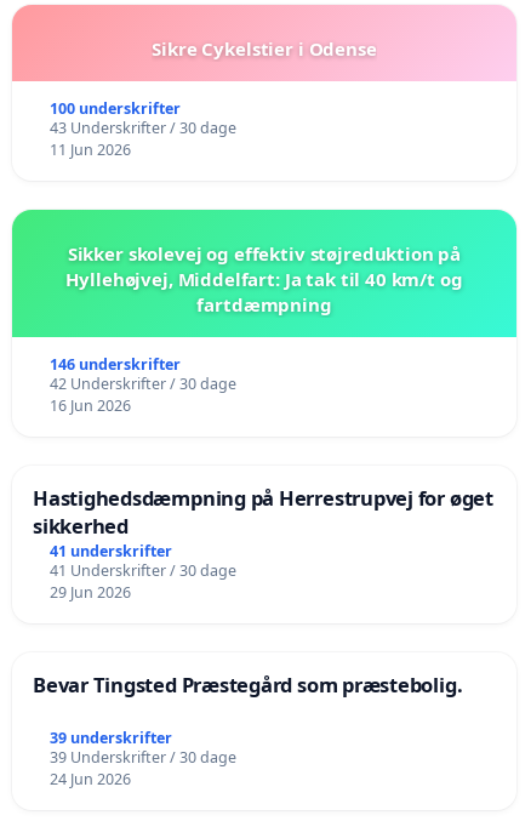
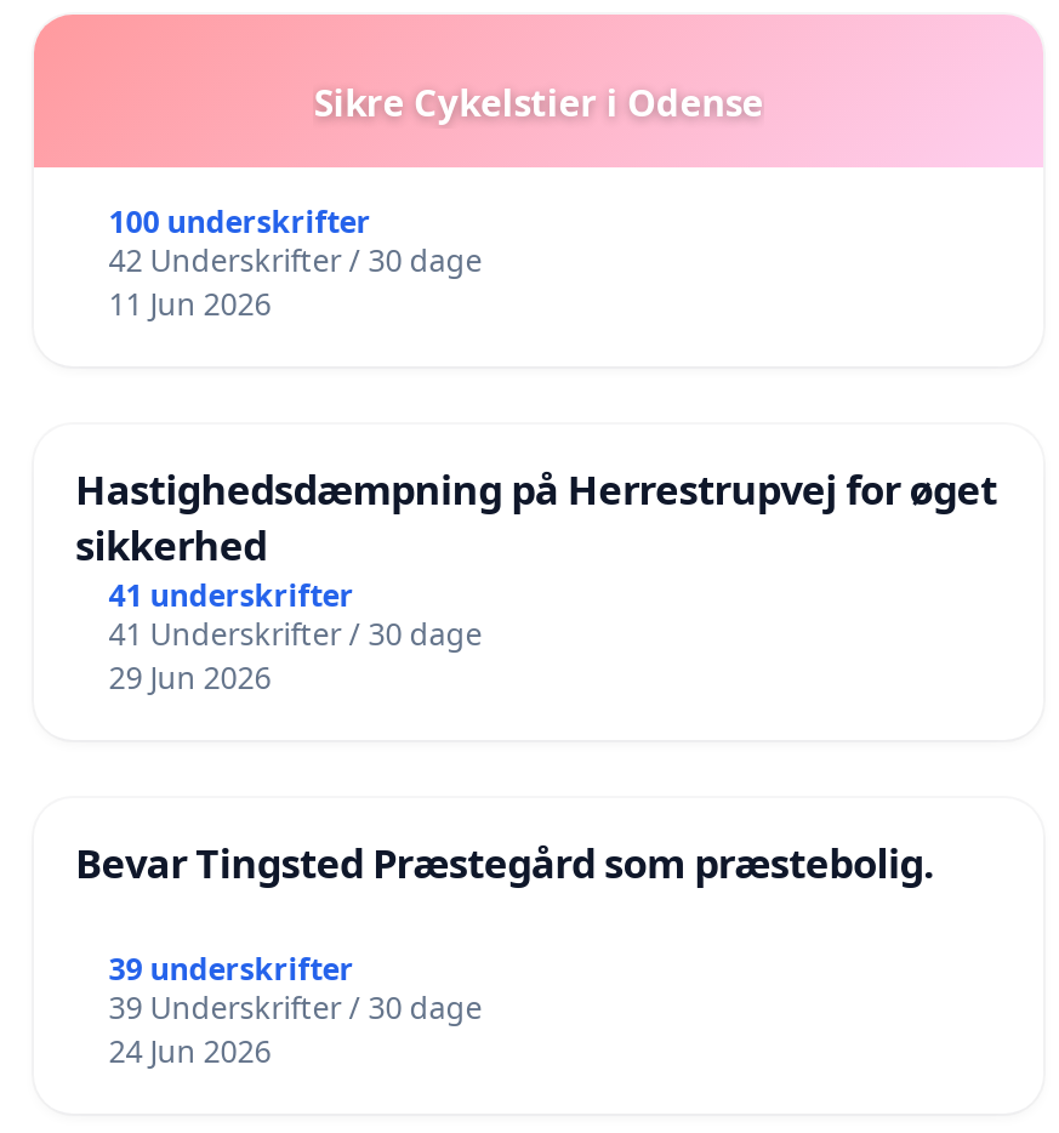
[49,118,236,139] 43 Underskrifter / 30 dage -> none
[11,209,518,417] [image] | Sikker skolevej og effektiv støjreduktion på | Hyllehøjvej, Middelfart: Ja tak til 40 km/t og | fartdæmpning | 146 underskrifter | 16 Jun 2026 -> none
moved [49,374,236,395] -> [109,241,482,283]: 42 Underskrifter / 30 dage

